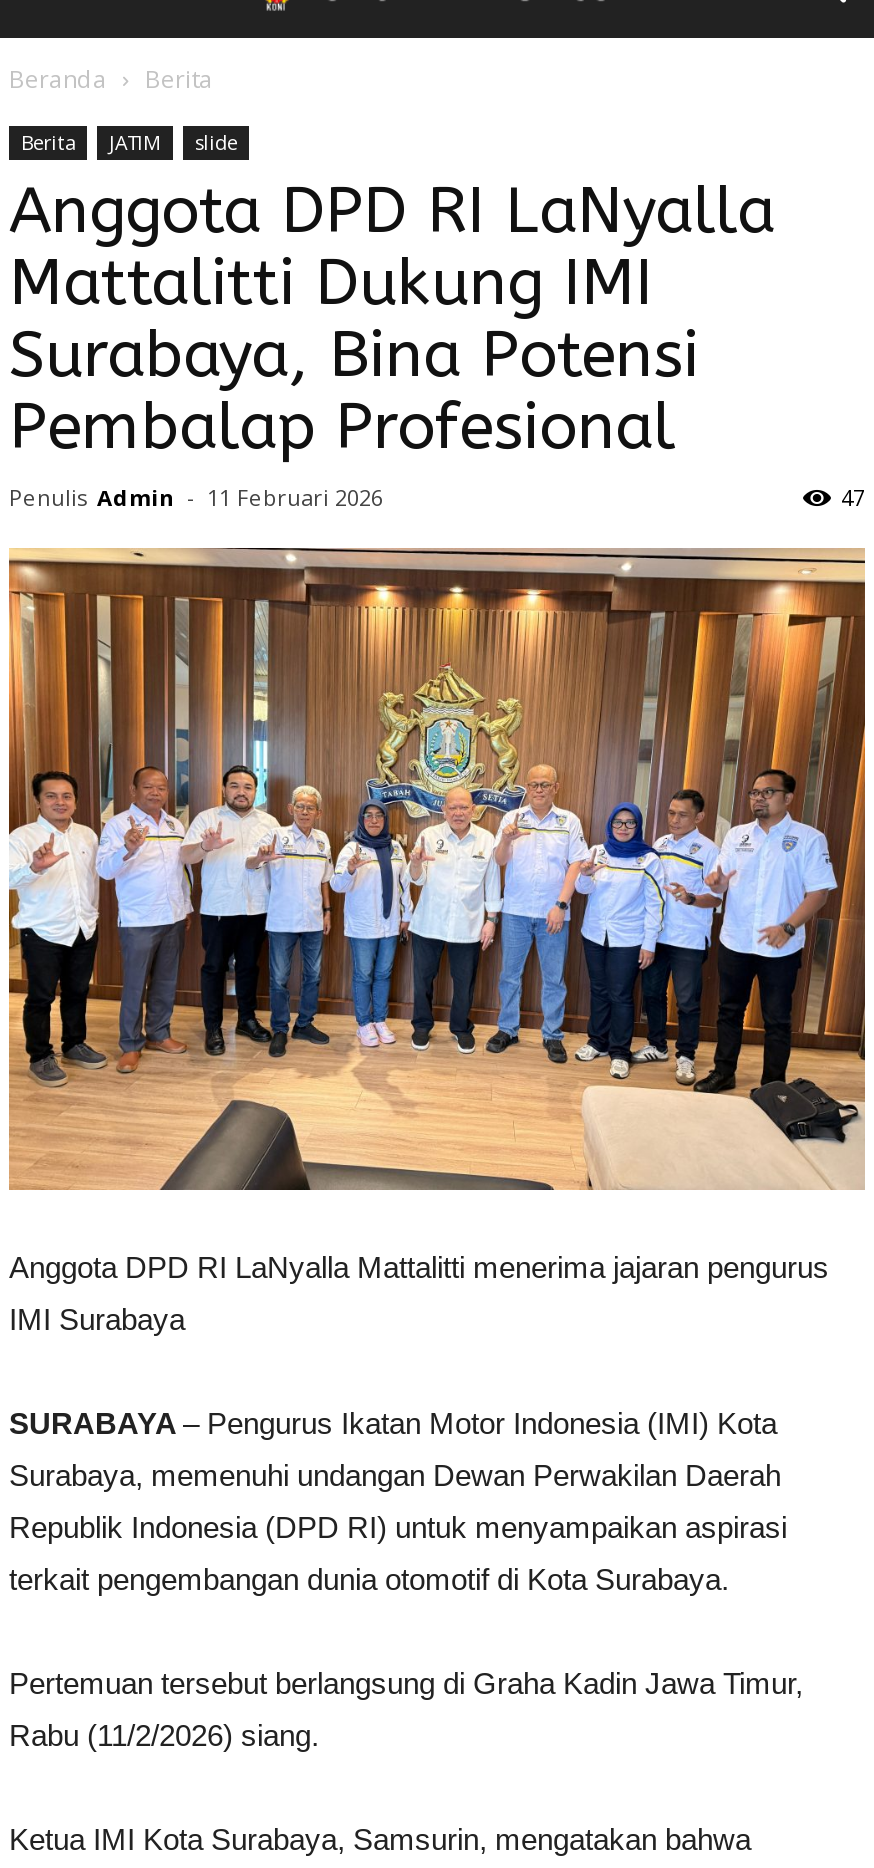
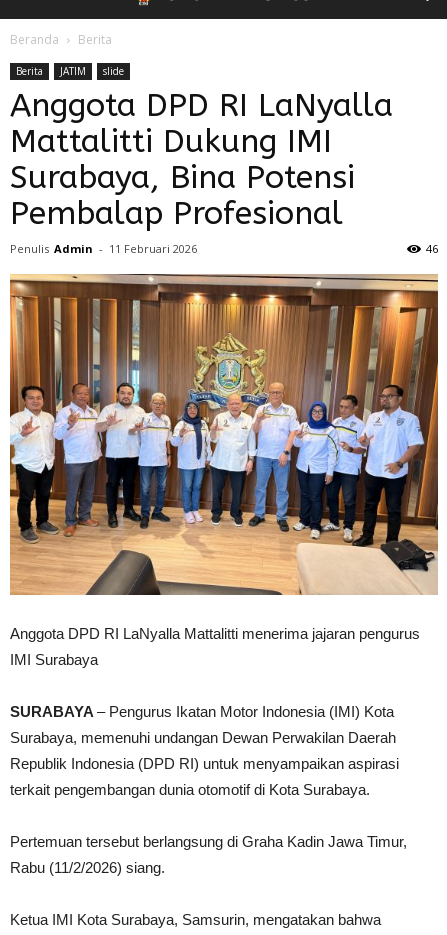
[841,482,865,512] 47 -> [426,241,438,256] 46

